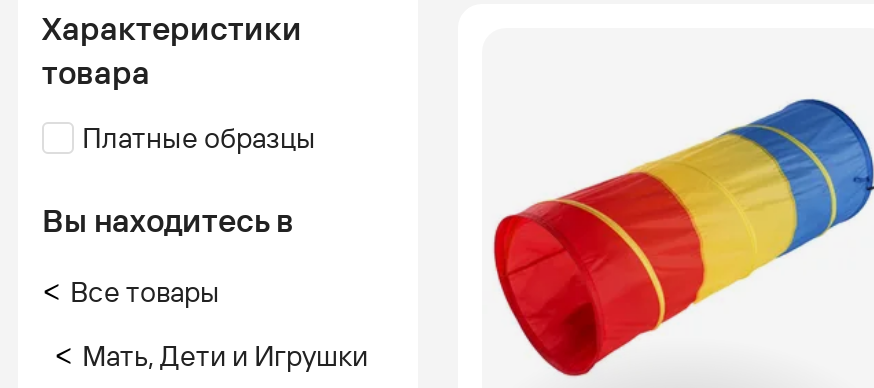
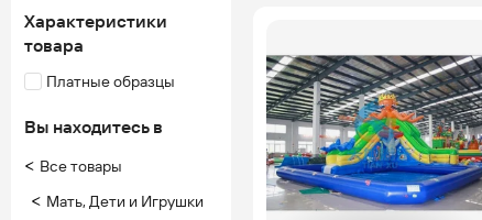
[482,90,868,378] [image] -> [265,54,479,212] [image]

